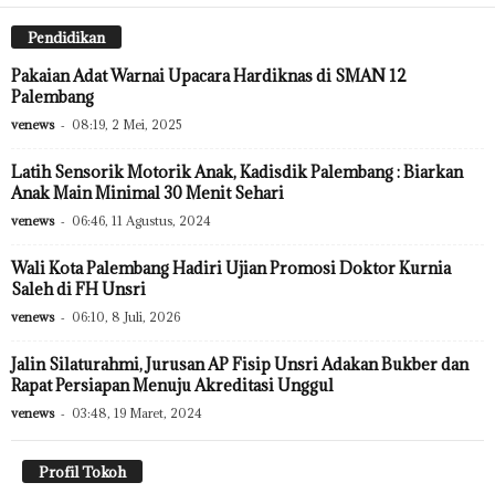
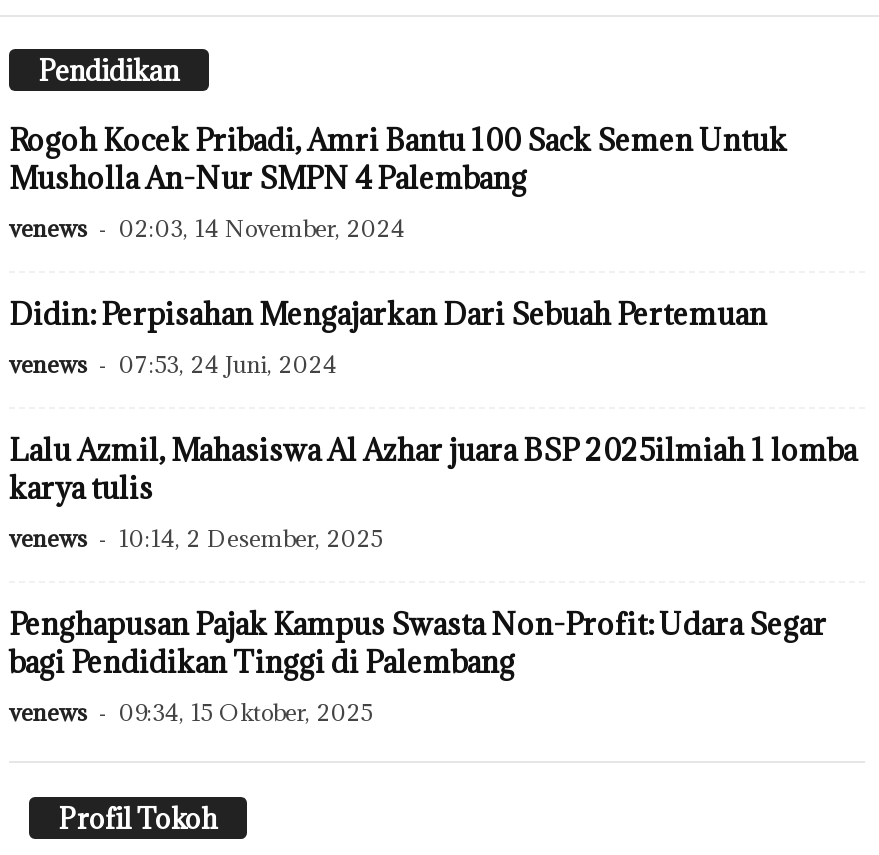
[11,66,407,133] Pakaian Adat Warnai Upacara Hardiknas di SMAN 12 | Palembang | venews - 08:19, 2 Mei, 2025 -> [9,122,787,244] Rogoh Kocek Pribadi, Amri Bantu 100 Sack Semen Untuk | Musholla An-Nur SMPN 4 Palembang | venews - 02:03, 14 November, 2024
[11,162,463,229] Latih Sensorik Motorik Anak, Kadisdik Palembang : Biarkan | Anak Main Minimal 30 Menit Sehari | venews - 06:46, 11 Agustus, 2024 -> [9,296,767,380] Didin: Perpisahan Mengajarkan Dari Sebuah Pertemuan | venews - 07:53, 24 Juni, 2024
[11,258,451,325] Wali Kota Palembang Hadiri Ujian Promosi Doktor Kurnia | Saleh di FH Unsri | venews - 06:10, 8 Juli, 2026 -> [9,432,857,554] Lalu Azmil, Mahasiswa Al Azhar juara BSP 2025ilmiah 1 lomba | karya tulis | venews - 10:14, 2 Desember, 2025
[11,354,468,422] Jalin Silaturahmi, Jurusan AP Fisip Unsri Adakan Bukber dan | Rapat Persiapan Menuju Akreditasi Unggul | venews - 03:48, 19 Maret, 2024 -> [9,606,827,728] Penghapusan Pajak Kampus Swasta Non-Profit: Udara Segar | bagi Pendidikan Tinggi di Palembang | venews - 09:34, 15 Oktober, 2025

